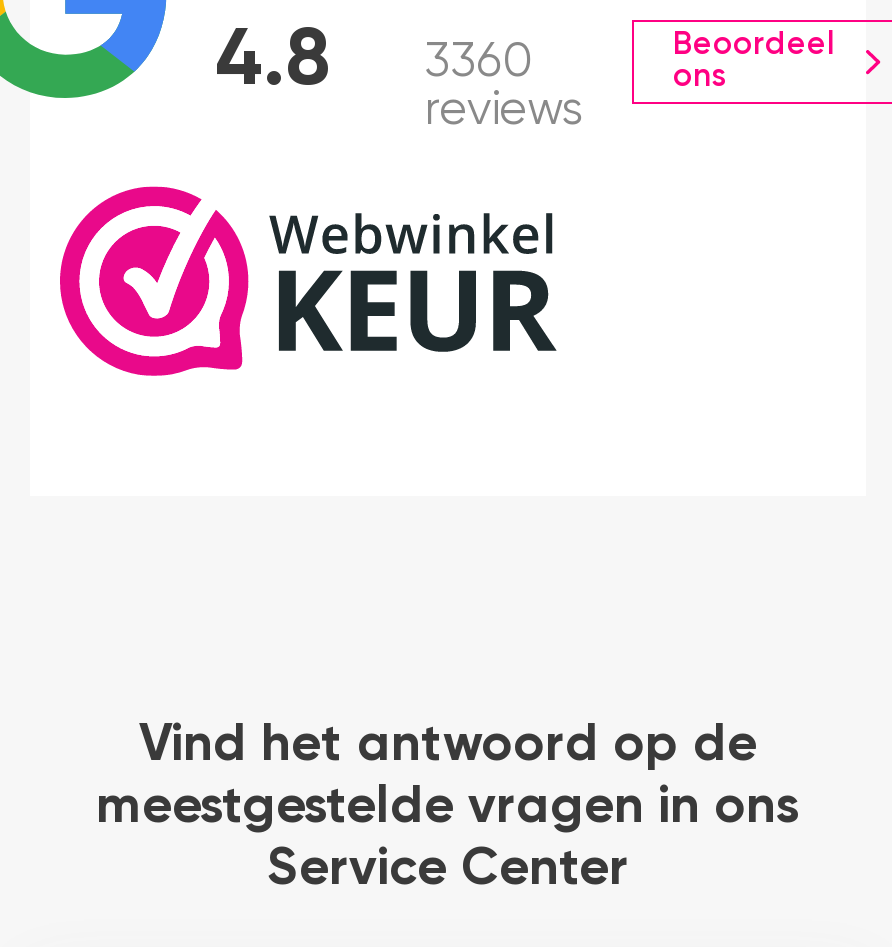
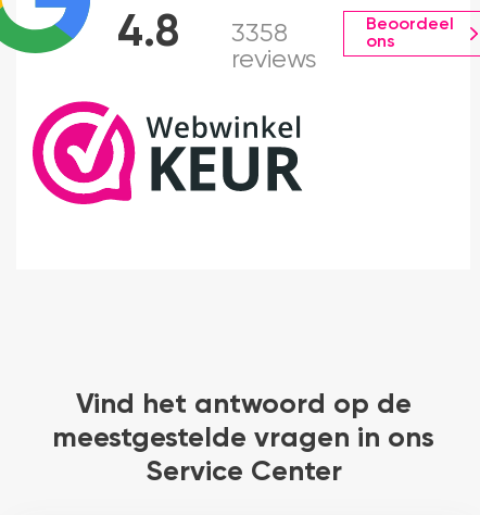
[215,22,533,102] 4.8 3360 -> [117,12,287,55] 4.8 3358

